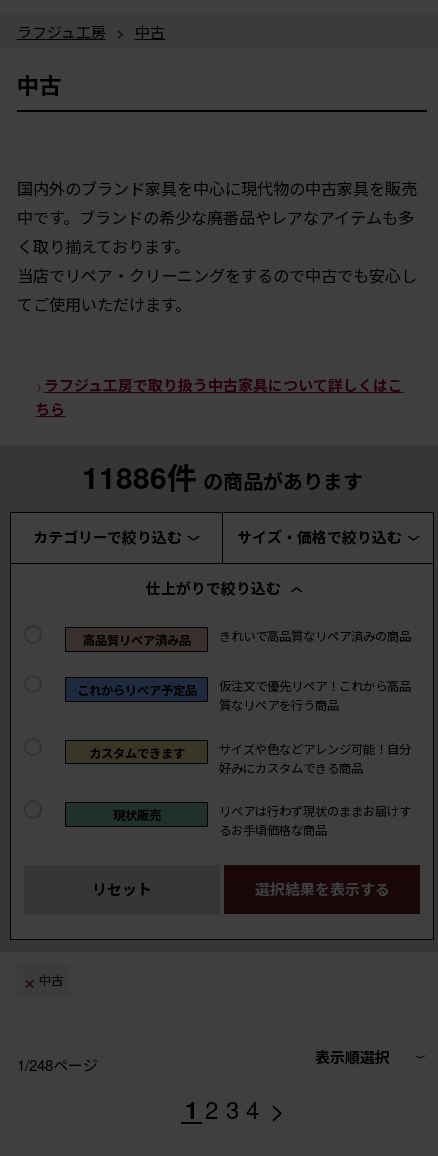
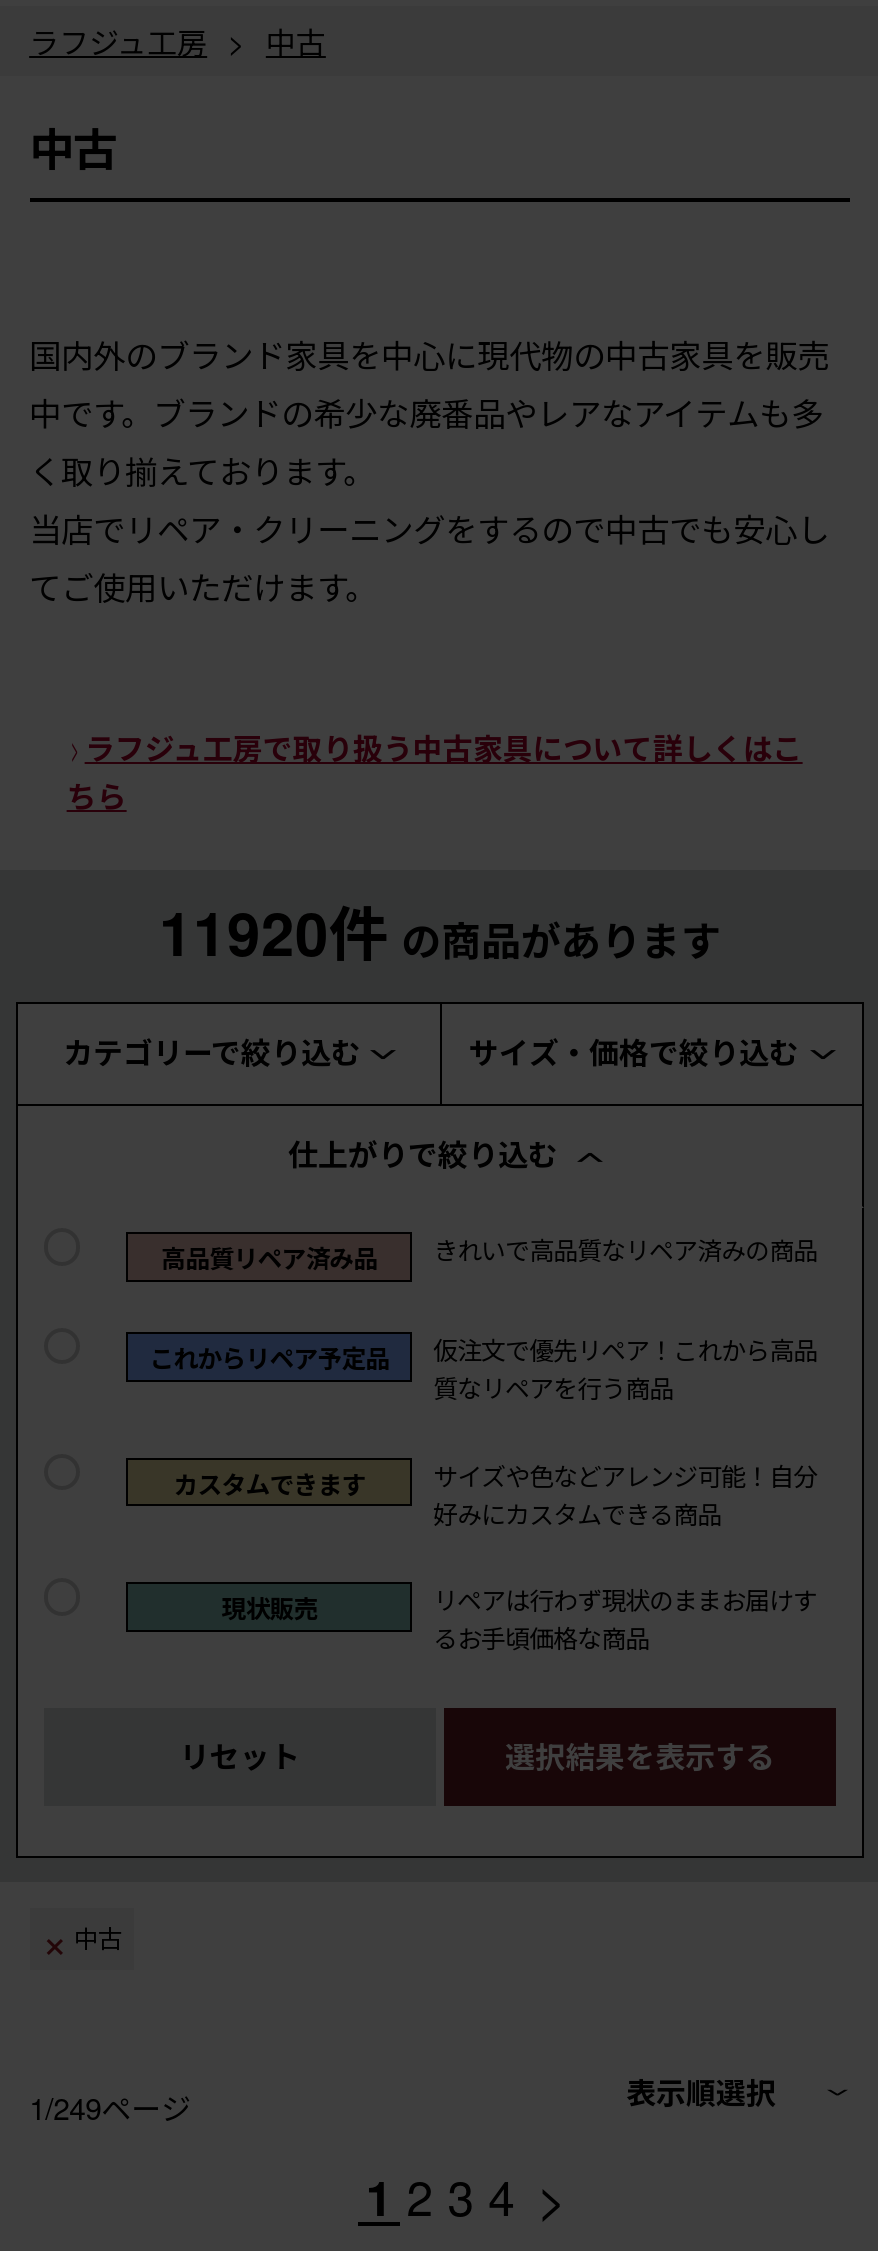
[81,454,362,497] 11886件の商品があります -> [159,887,721,973] 11920件の商品があります
[17,1054,98,1075] 1/248ページ -> [29,2086,191,2128] 1/249ページ

